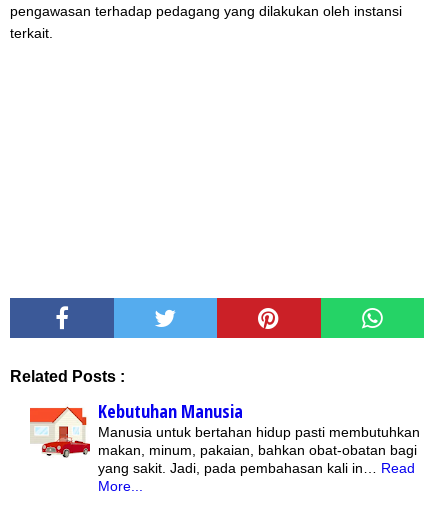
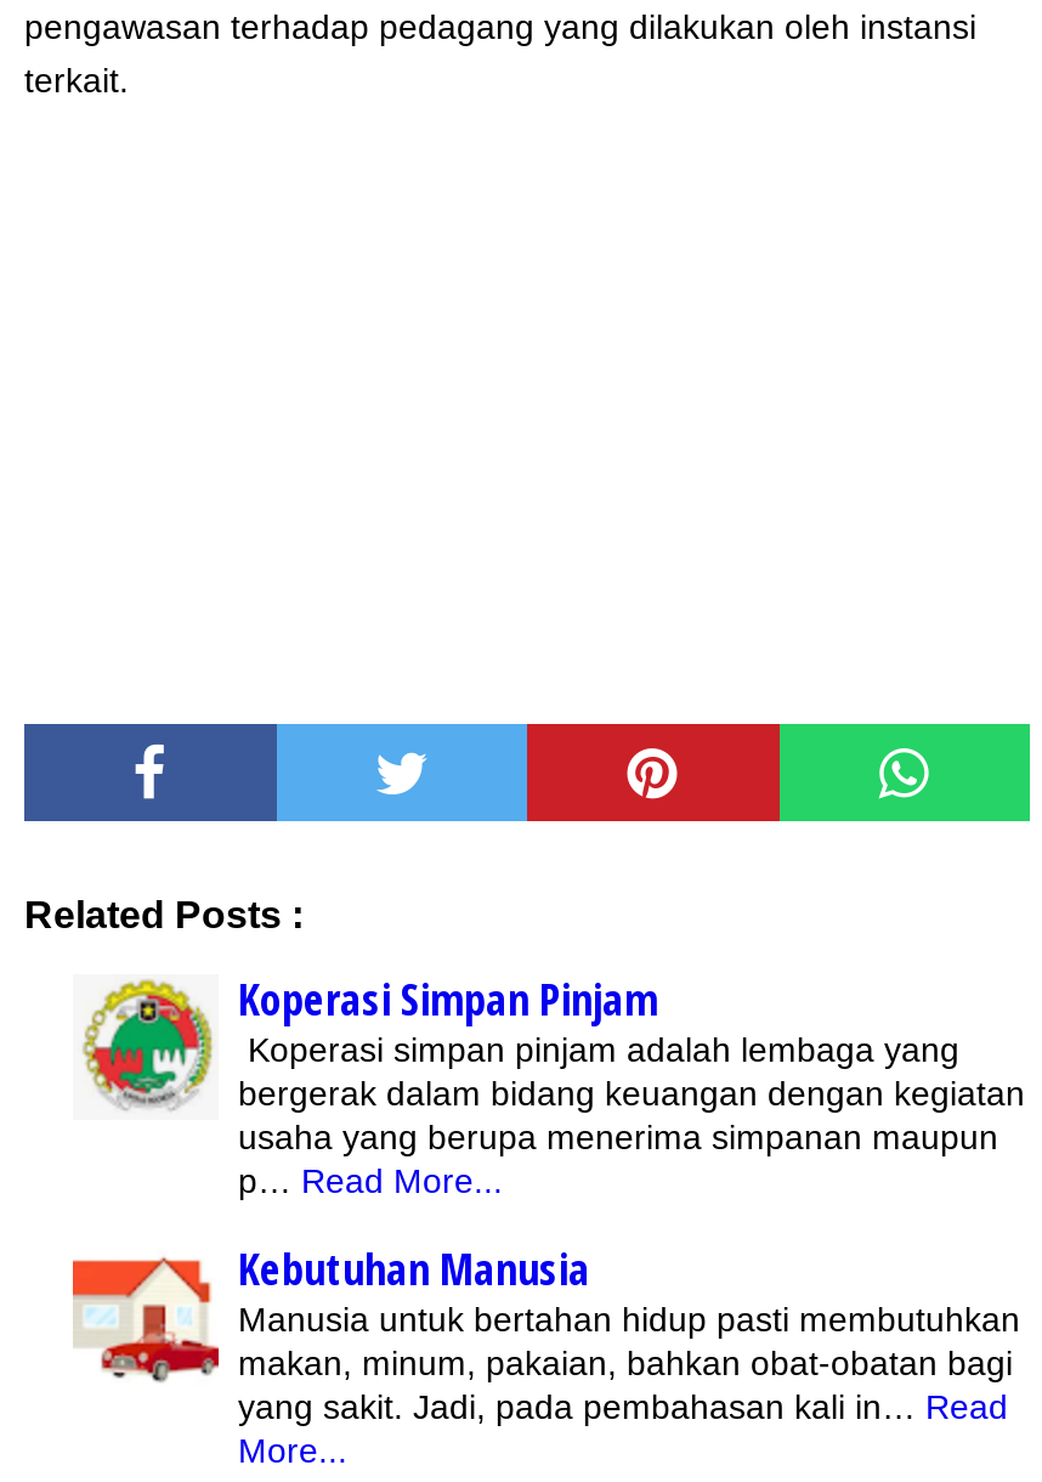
none -> [73,970,1025,1201] [image] | Koperasi Simpan Pinjam | Koperasi simpan pinjam adalah lembaga yang | bergerak dalam bidang keuangan dengan kegiatan | usaha yang berupa menerima simpanan maupun | p… Read More...

